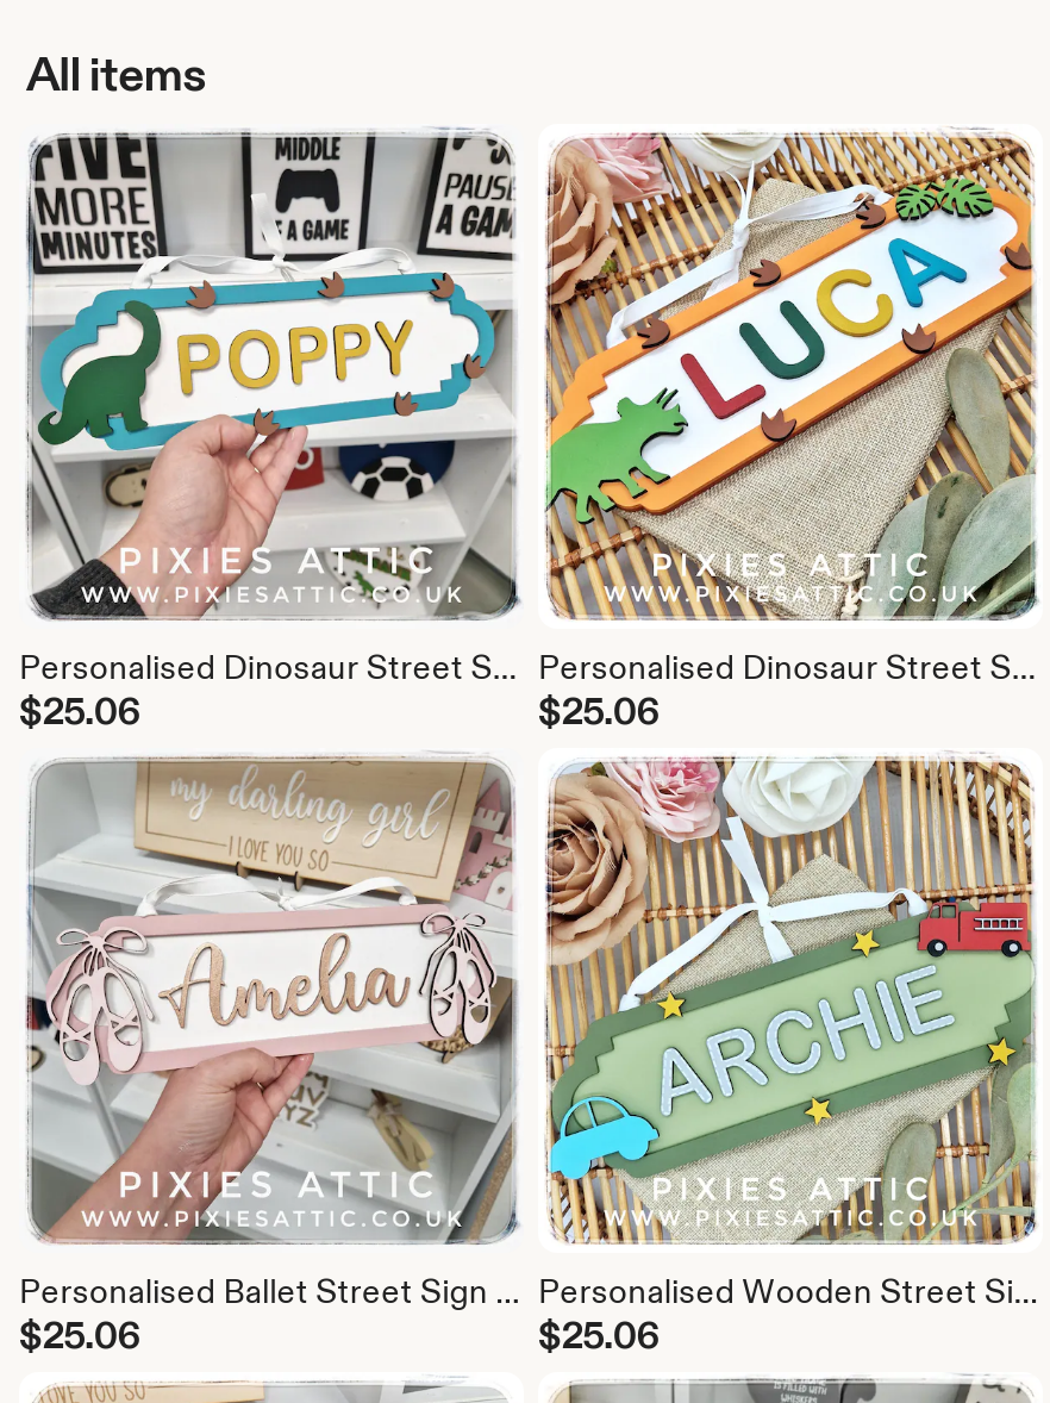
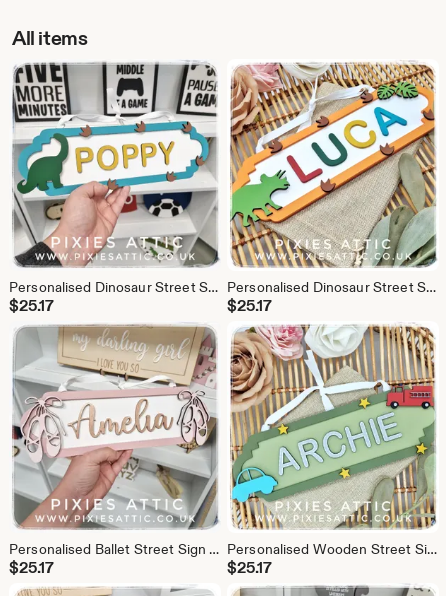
[19,686,140,734] $25.06 -> [9,295,54,315] $25.17
[538,686,660,734] $25.06 -> [227,295,272,315] $25.17
[19,1310,140,1358] $25.06 -> [9,557,54,577] $25.17
[538,1310,660,1358] $25.06 -> [227,557,272,577] $25.17

